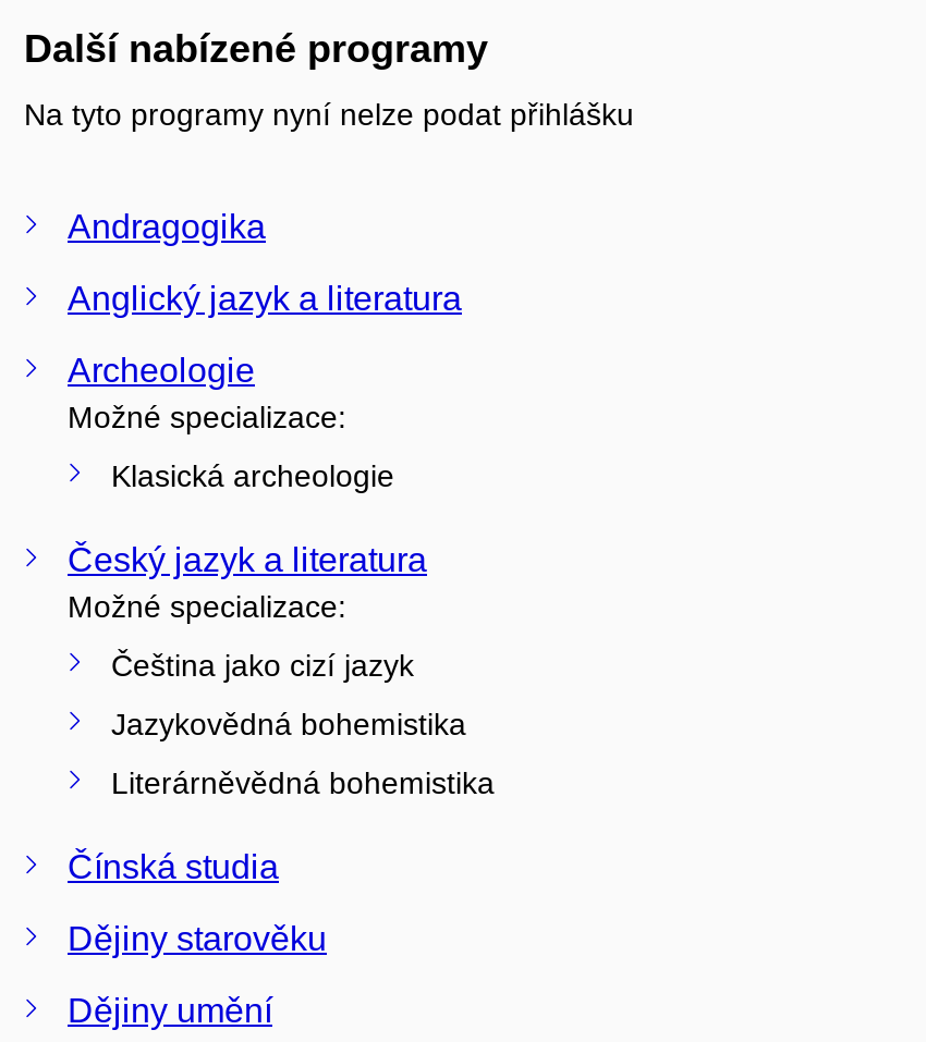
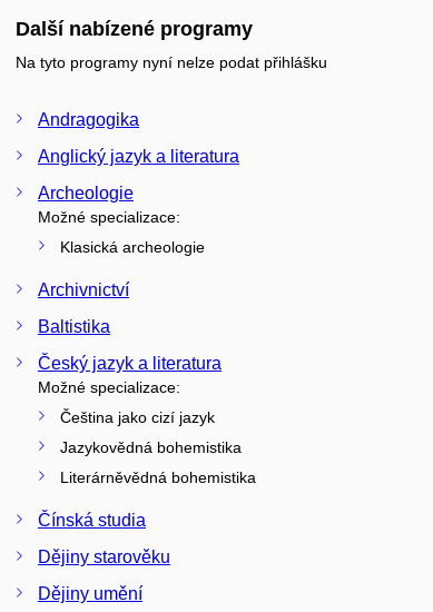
none -> [38,280,129,336] Archivnictví | Baltistika

